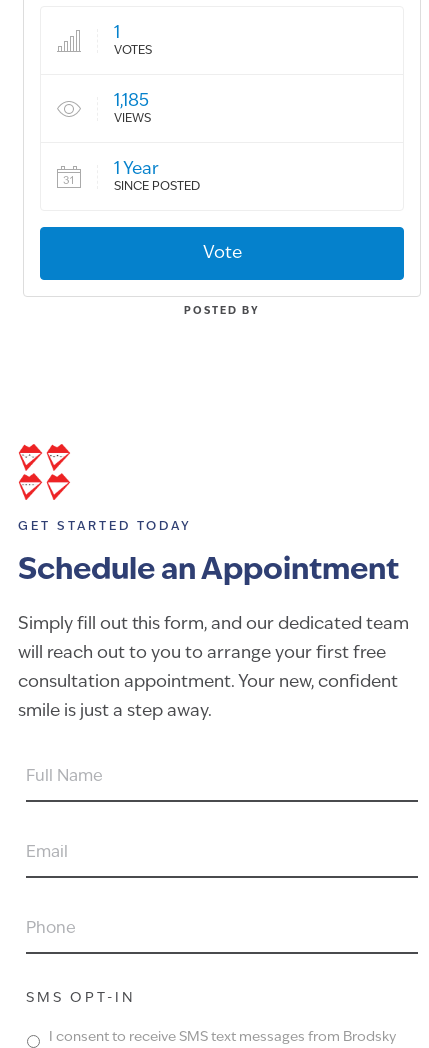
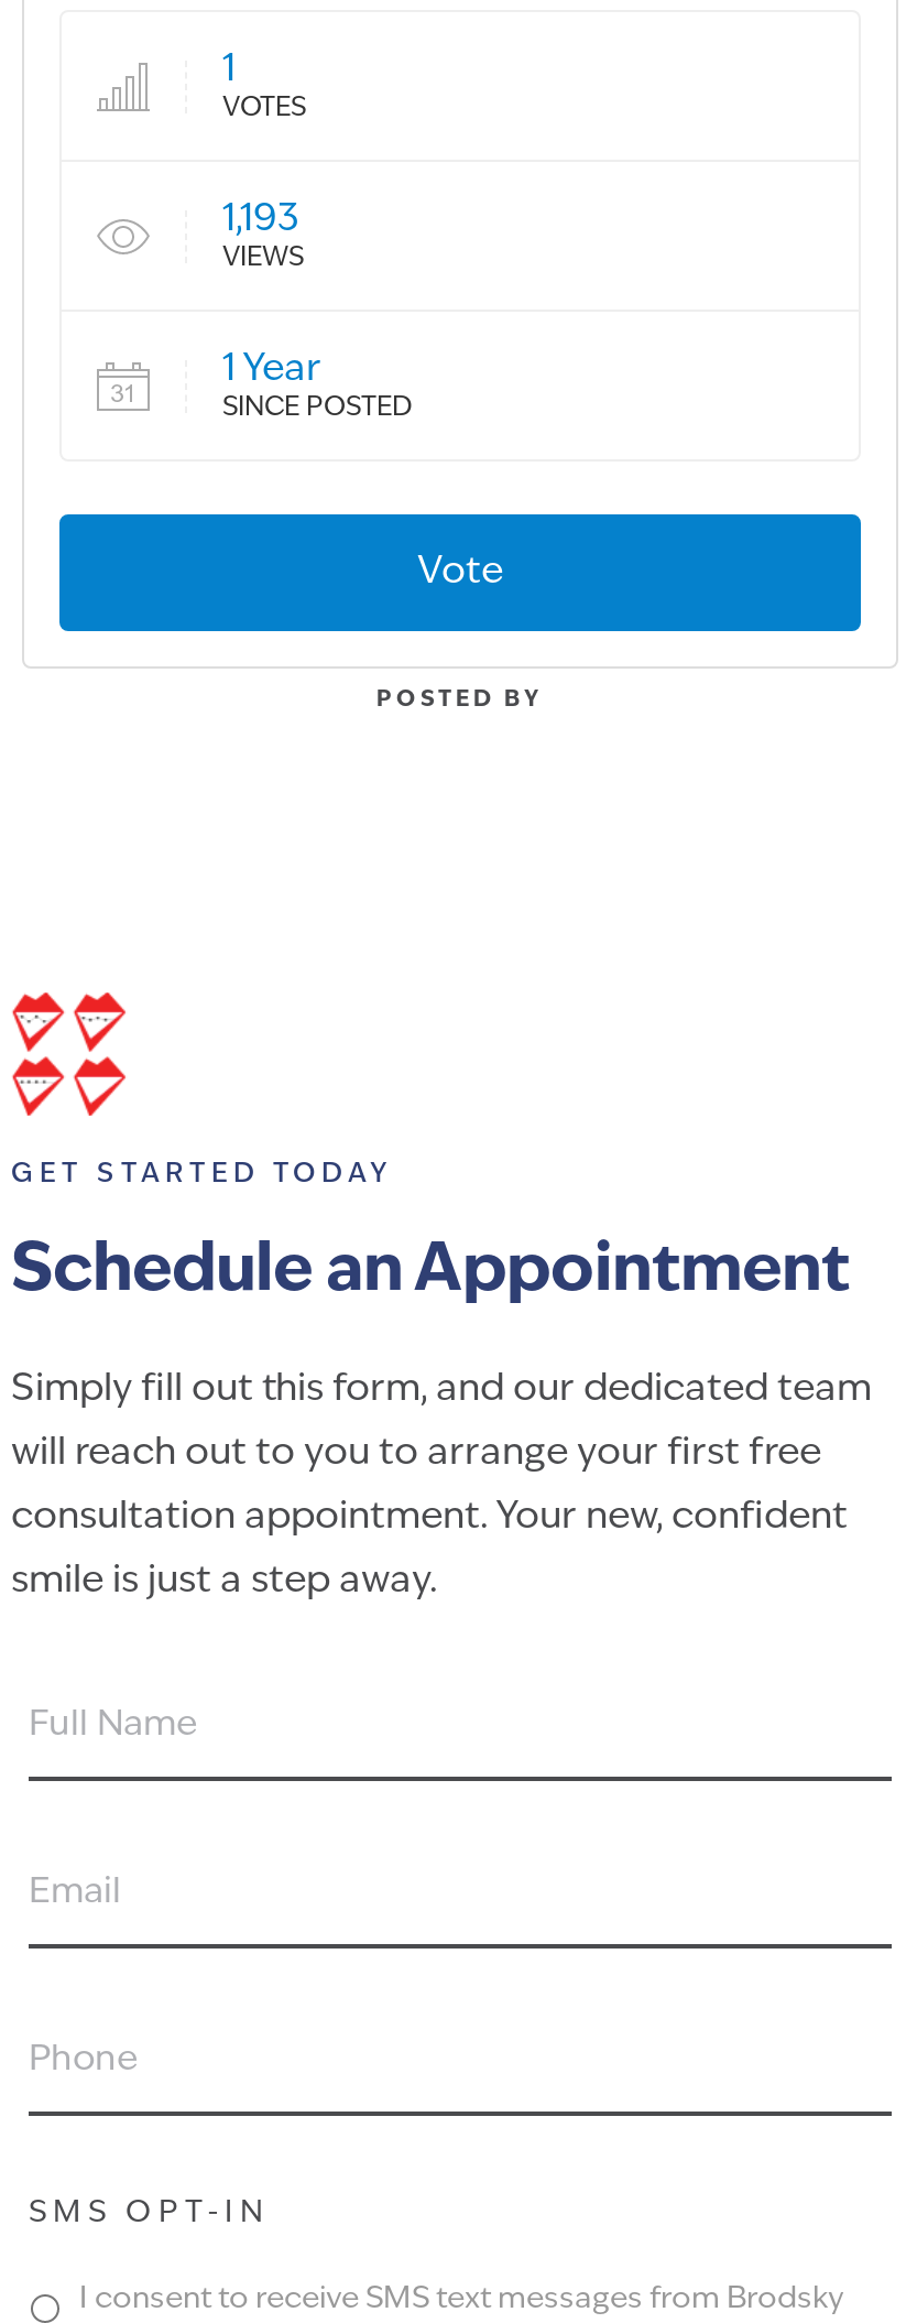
[114,93,149,110] 1,185 -> [222,202,299,239] 1,193

